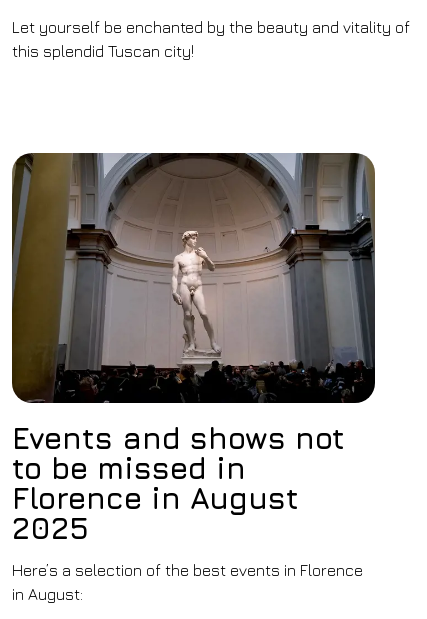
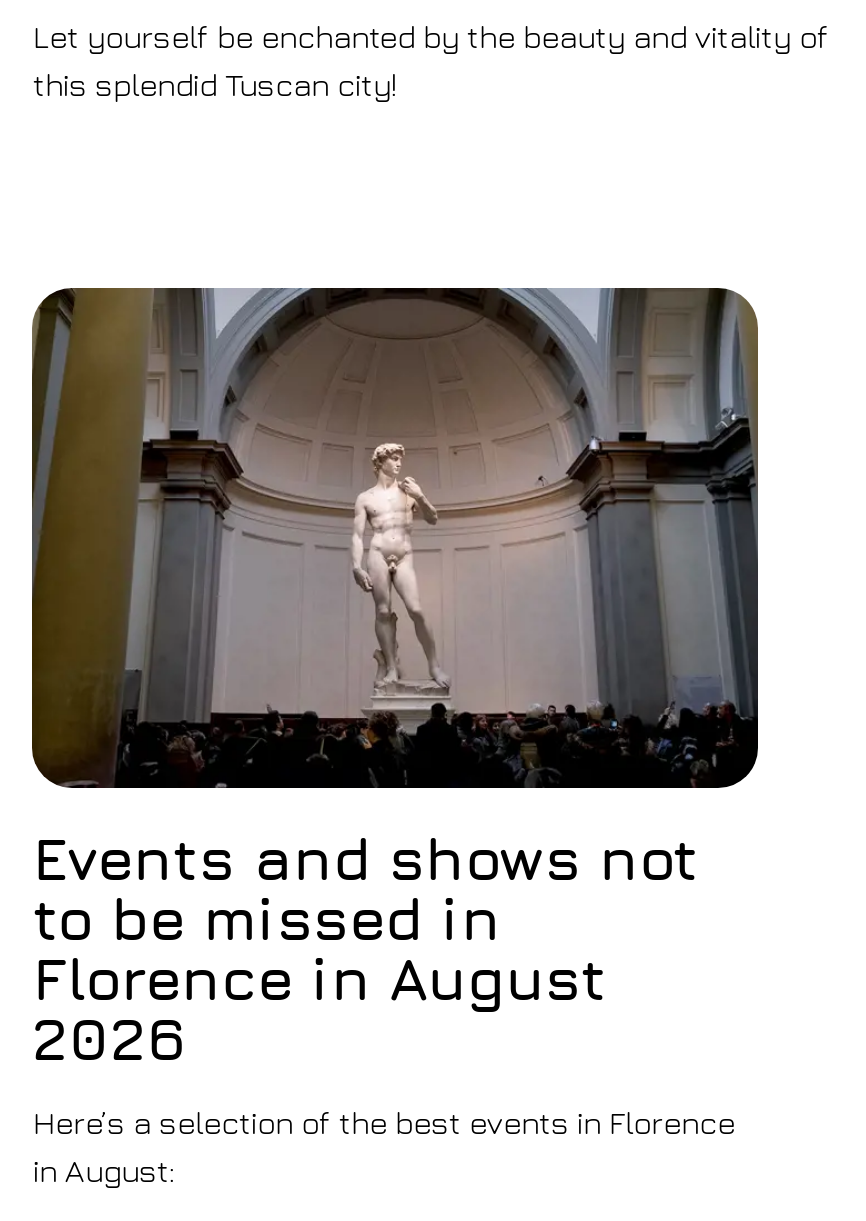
[12,510,89,546] 2025 -> [33,1002,189,1074] 2026

